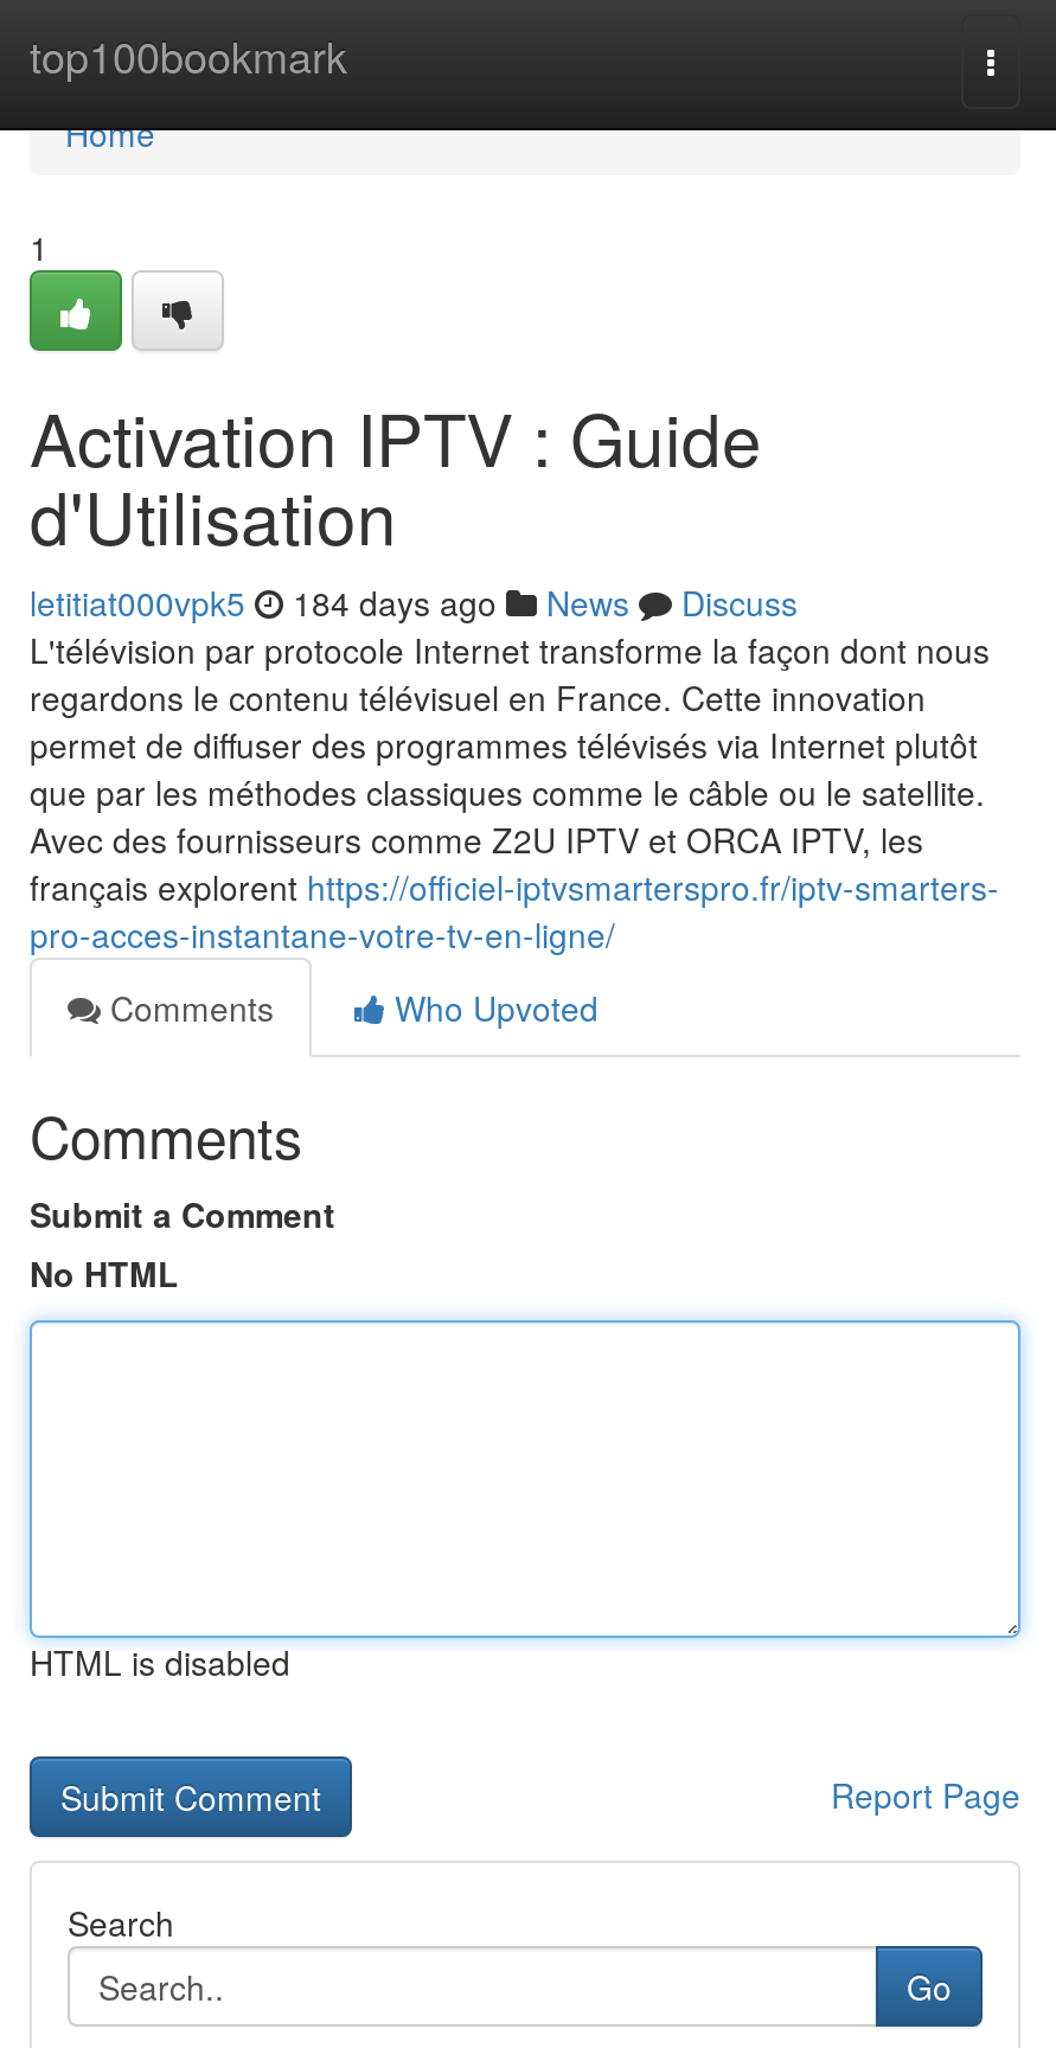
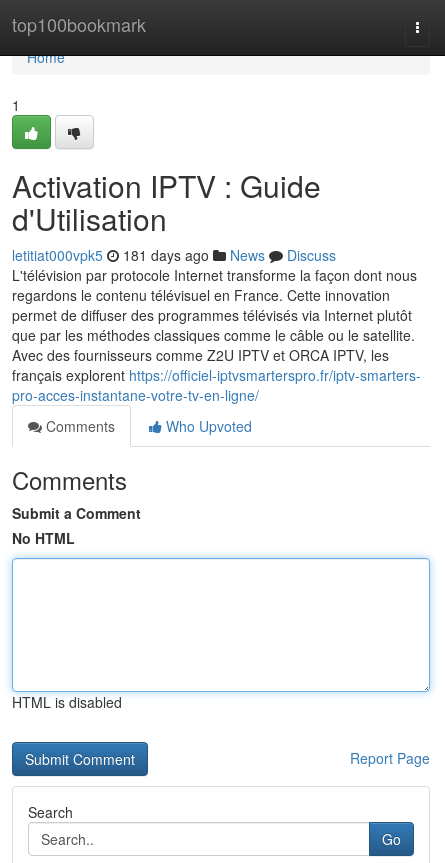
[30,578,798,626] letitiat000vpk5 184 days ago News Discuss -> [12,245,336,265] letitiat000vpk5 181 days ago News Discuss

